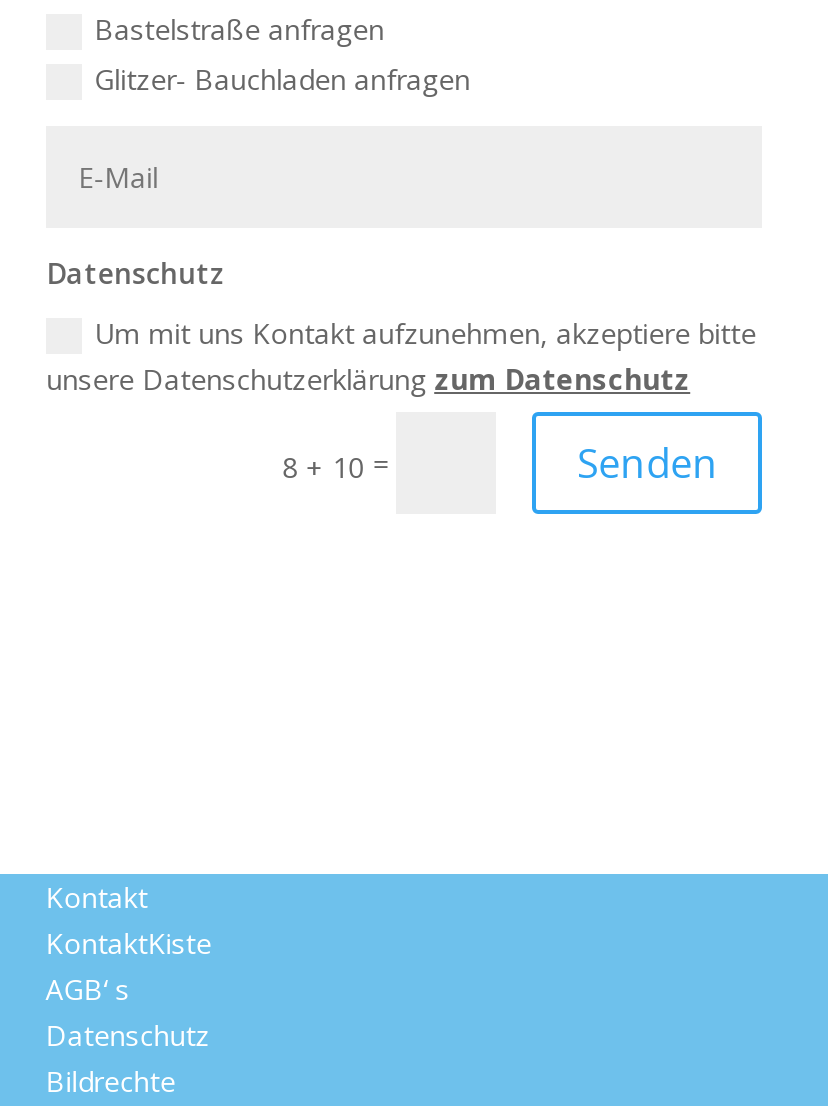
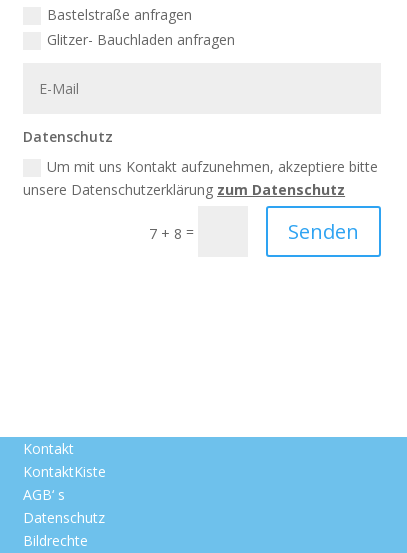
[282,445,396,486] 8 + 10 = -> [149,222,198,243] 7 + 8 =

